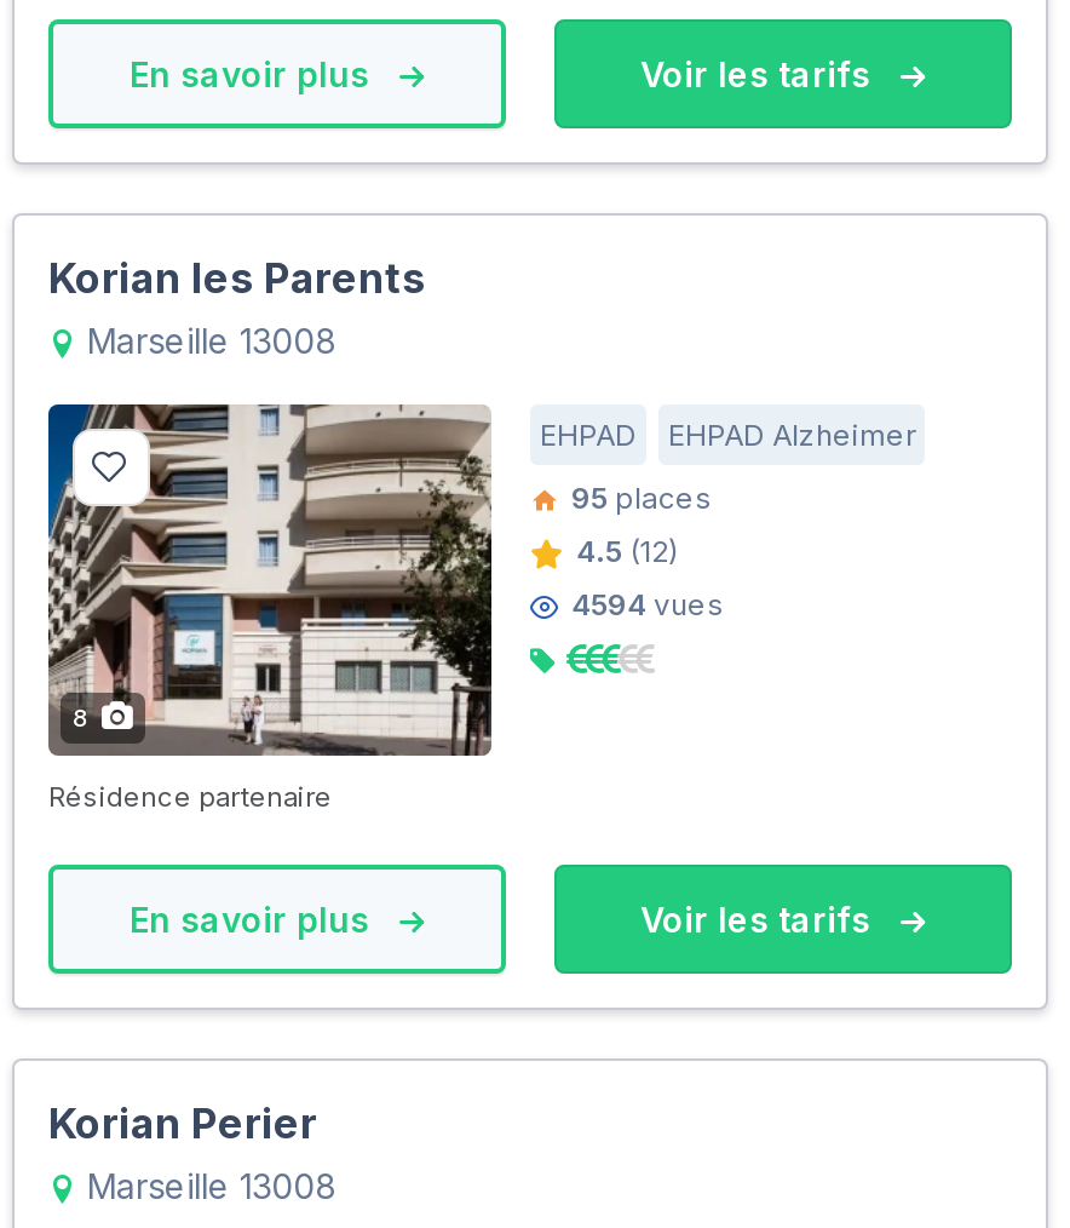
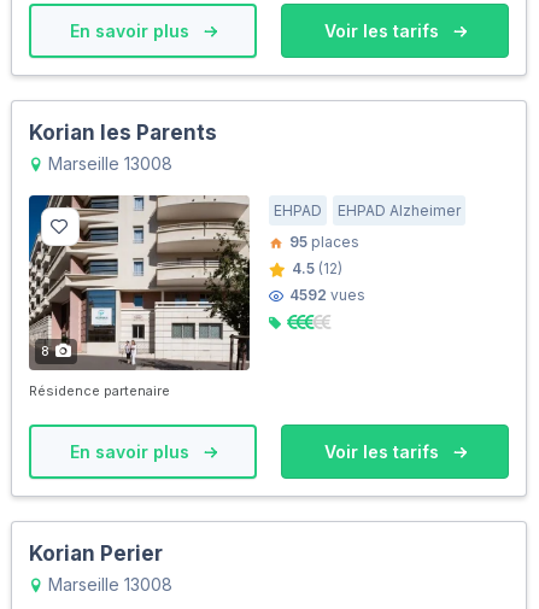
[571,586,724,622] 4594 vues -> [289,286,365,304] 4592 vues

